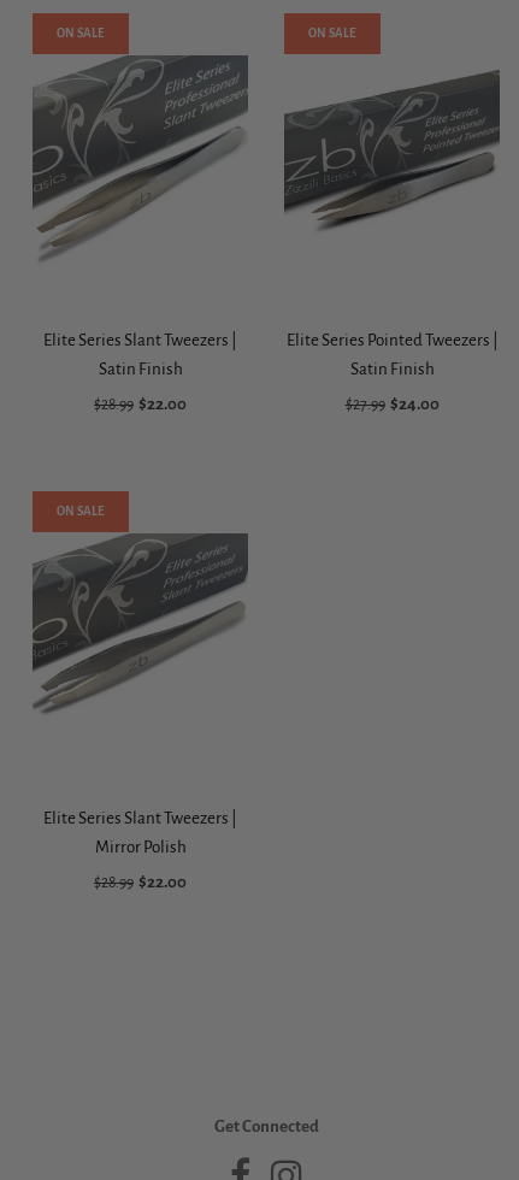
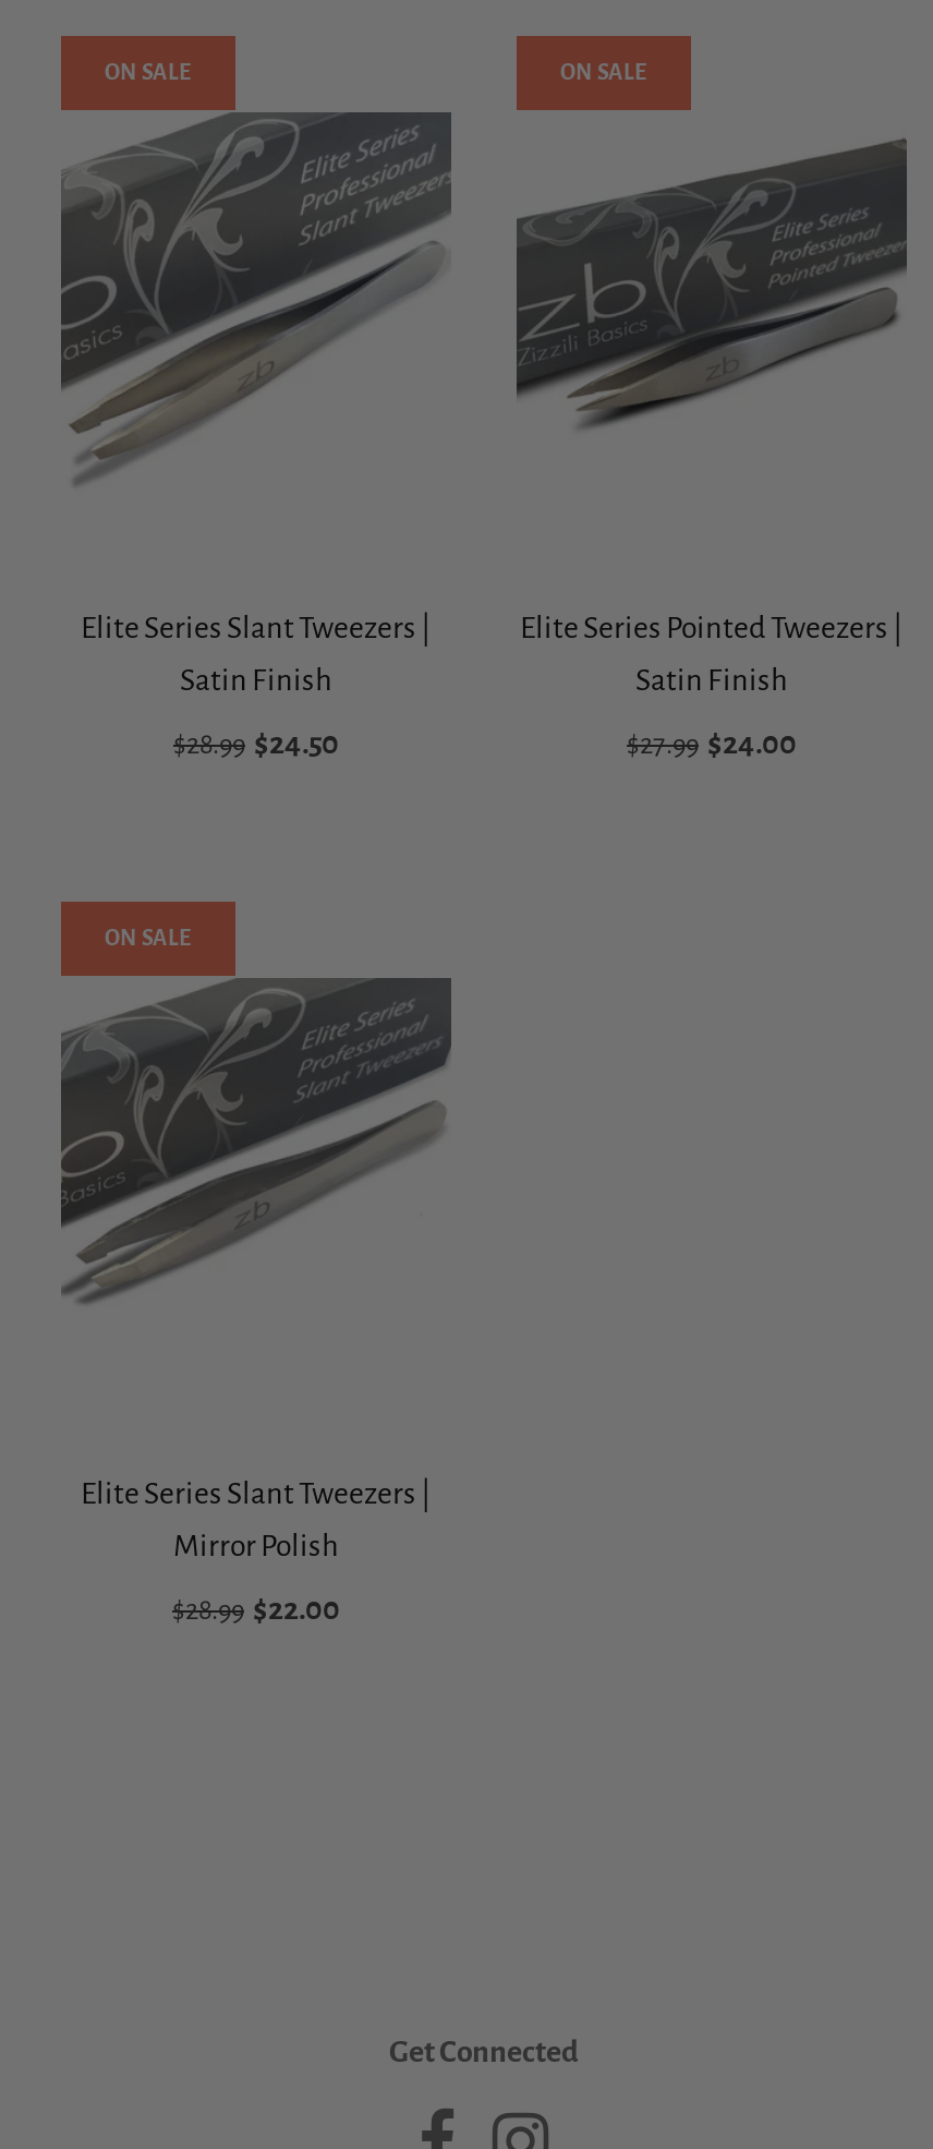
[94,394,187,412] $28.99 $22.00 -> [173,726,339,759] $28.99 $24.50

